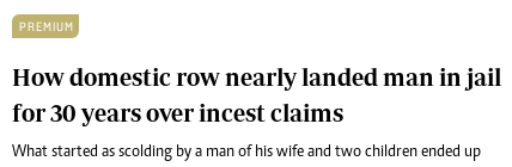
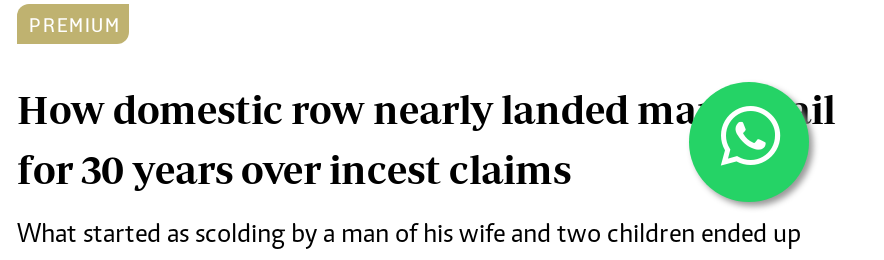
none -> [687,138,815,208] [image]

